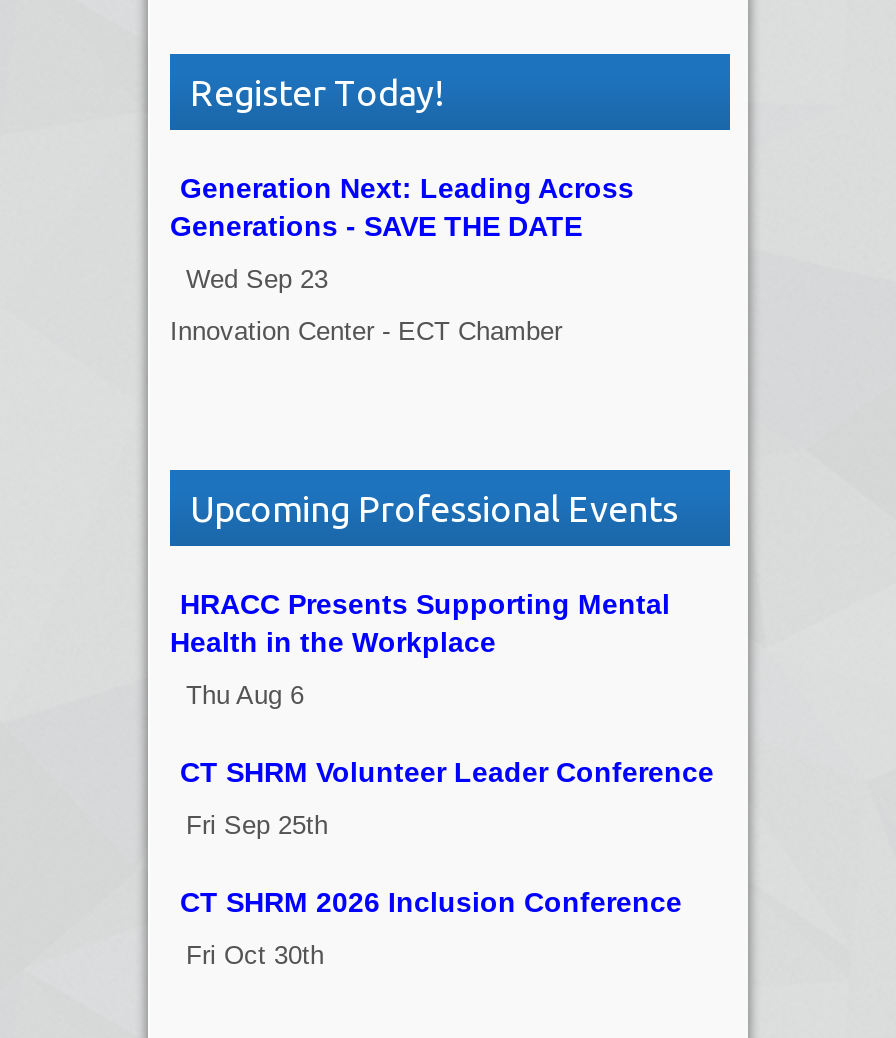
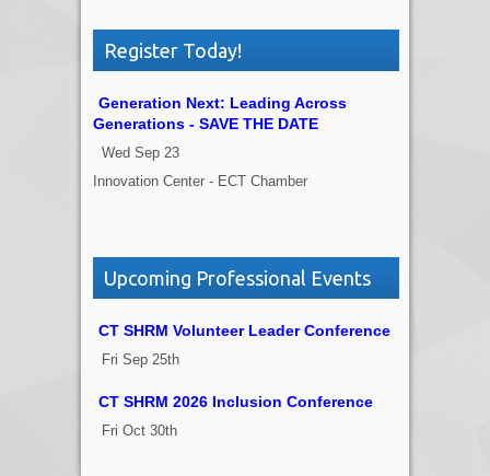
[170,588,670,710] HRACC Presents Supporting Mental | Health in the Workplace | Thu Aug 6 -> none

